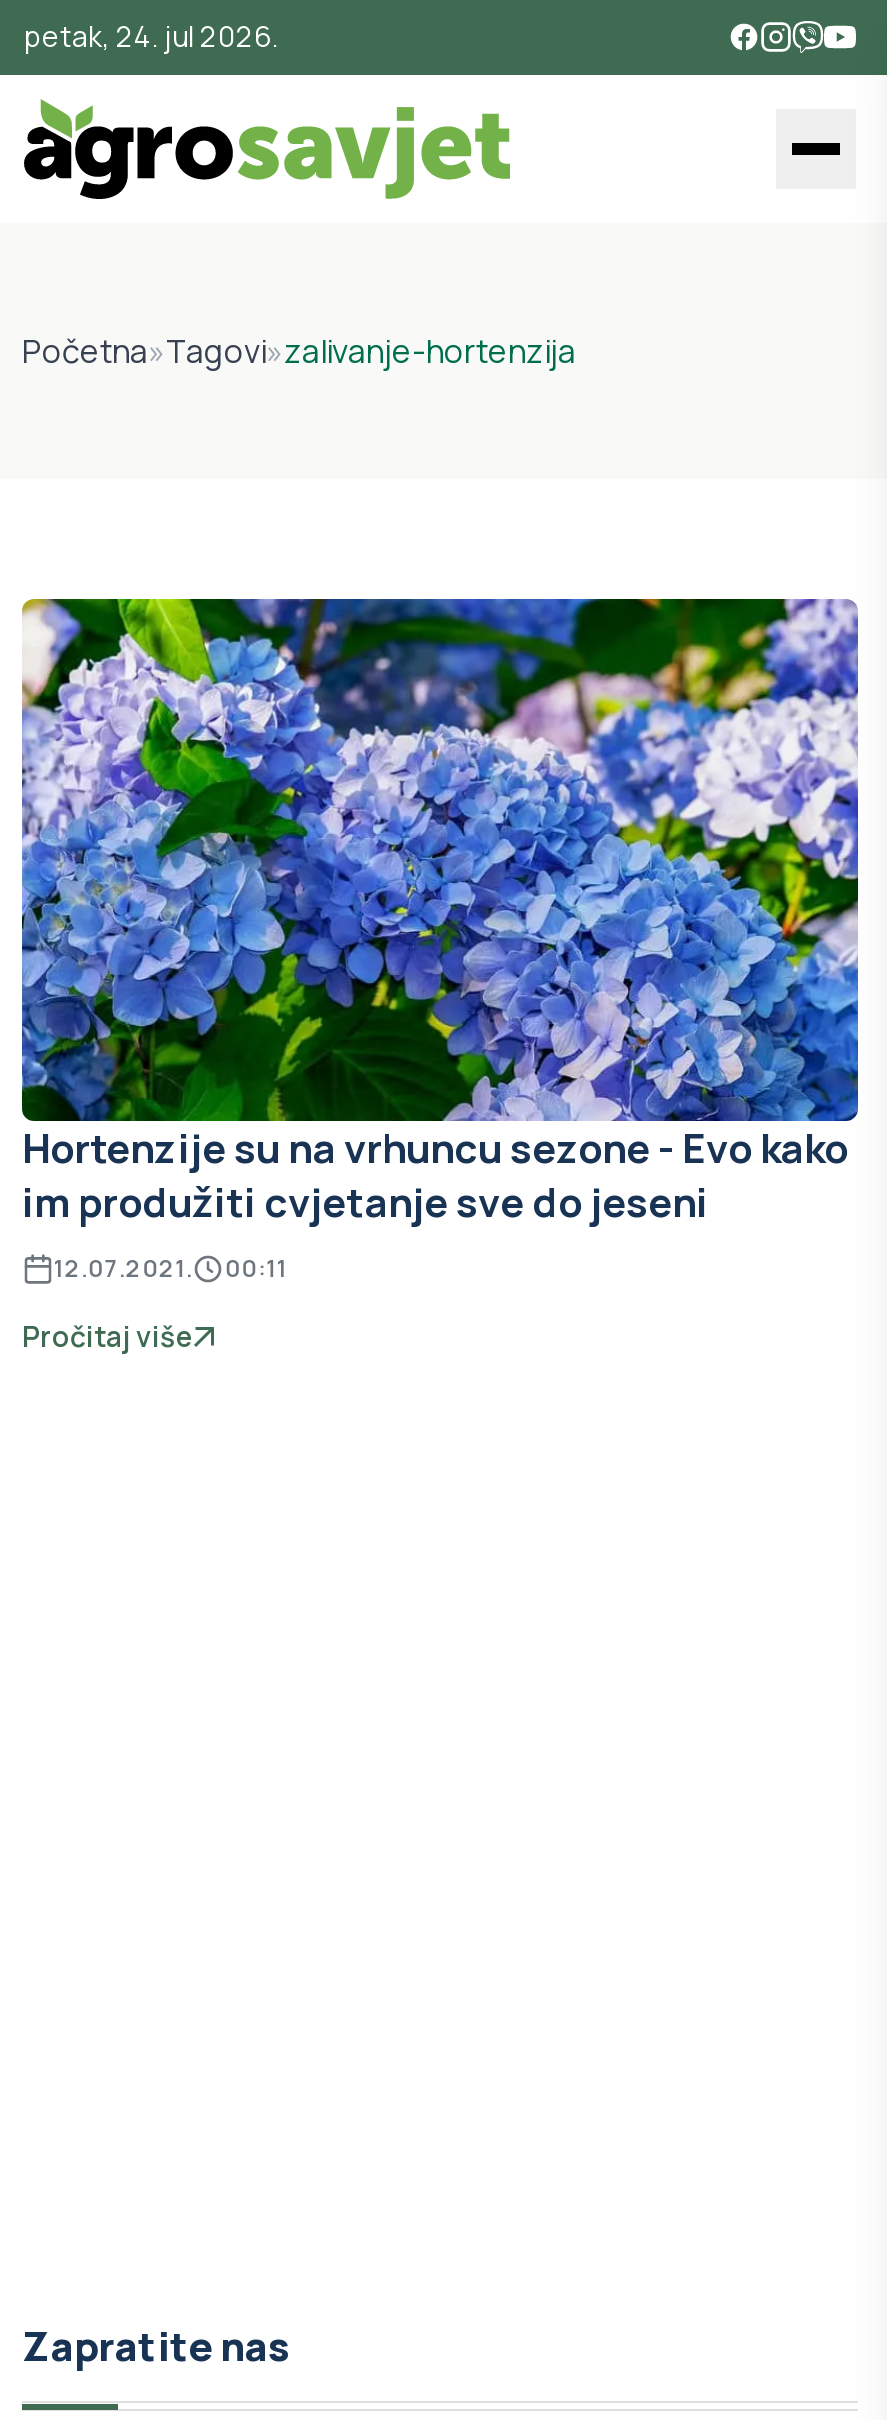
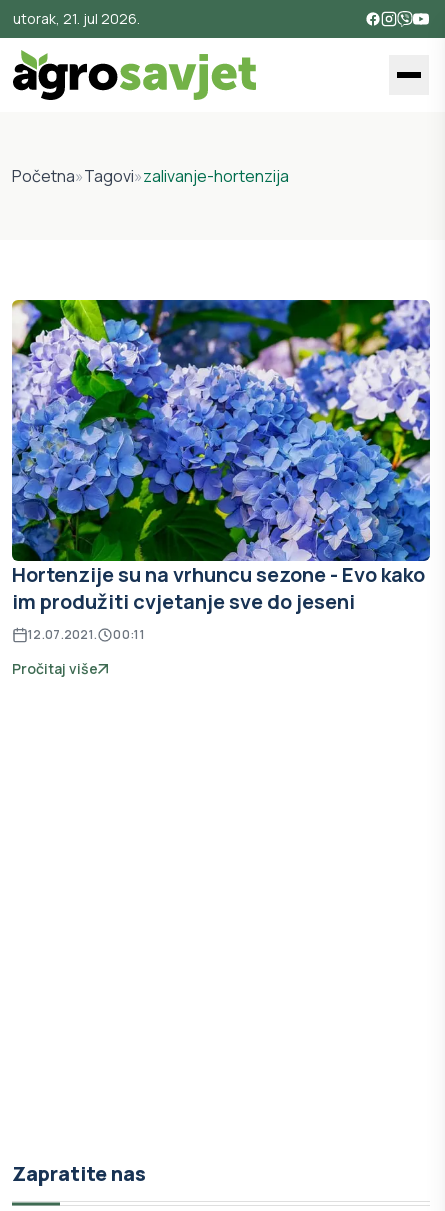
[24,17,278,55] petak, 24. jul 2026. -> [13,9,140,28] utorak, 21. jul 2026.

